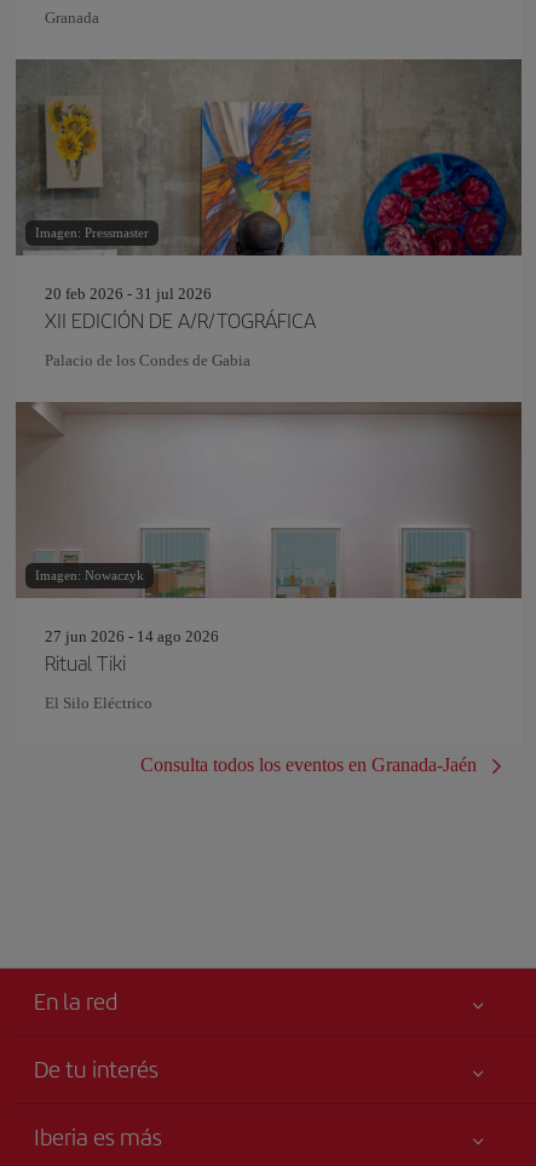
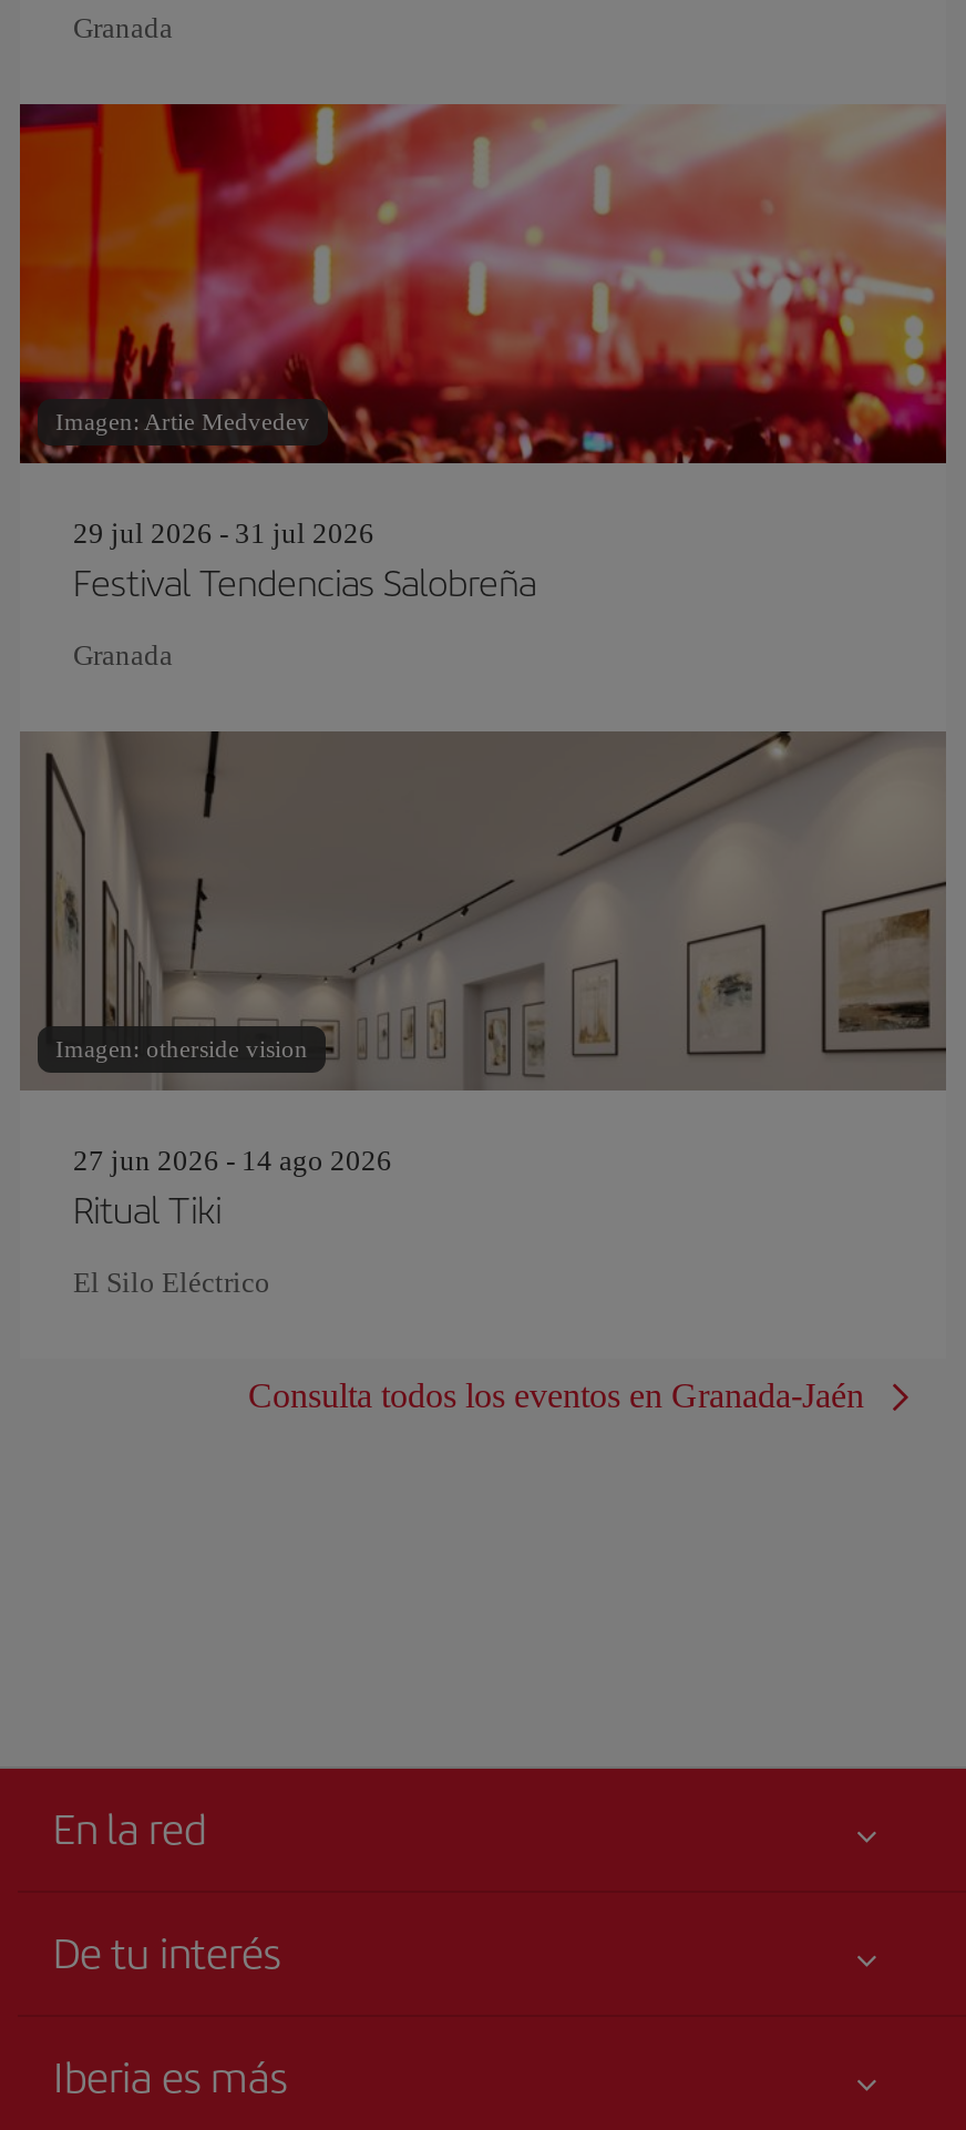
[15,58,523,257] [image] | Imagen: Pressmaster -> [18,102,948,465] [image] | Imagen: Artie Medvedev
[45,285,316,334] 20 feb 2026 - 31 jul 2026 | XII EDICIÓN DE A/R/TOGRÁFICA -> [73,516,536,607] 29 jul 2026 - 31 jul 2026 | Festival Tendencias Salobreña
[45,351,250,369] Palacio de los Condes de Gabia -> [73,638,173,672] Granada
[16,402,521,598] [image] | Imagen: Nowaczyk -> [24,731,944,1090] [image] | Imagen: otherside vision

